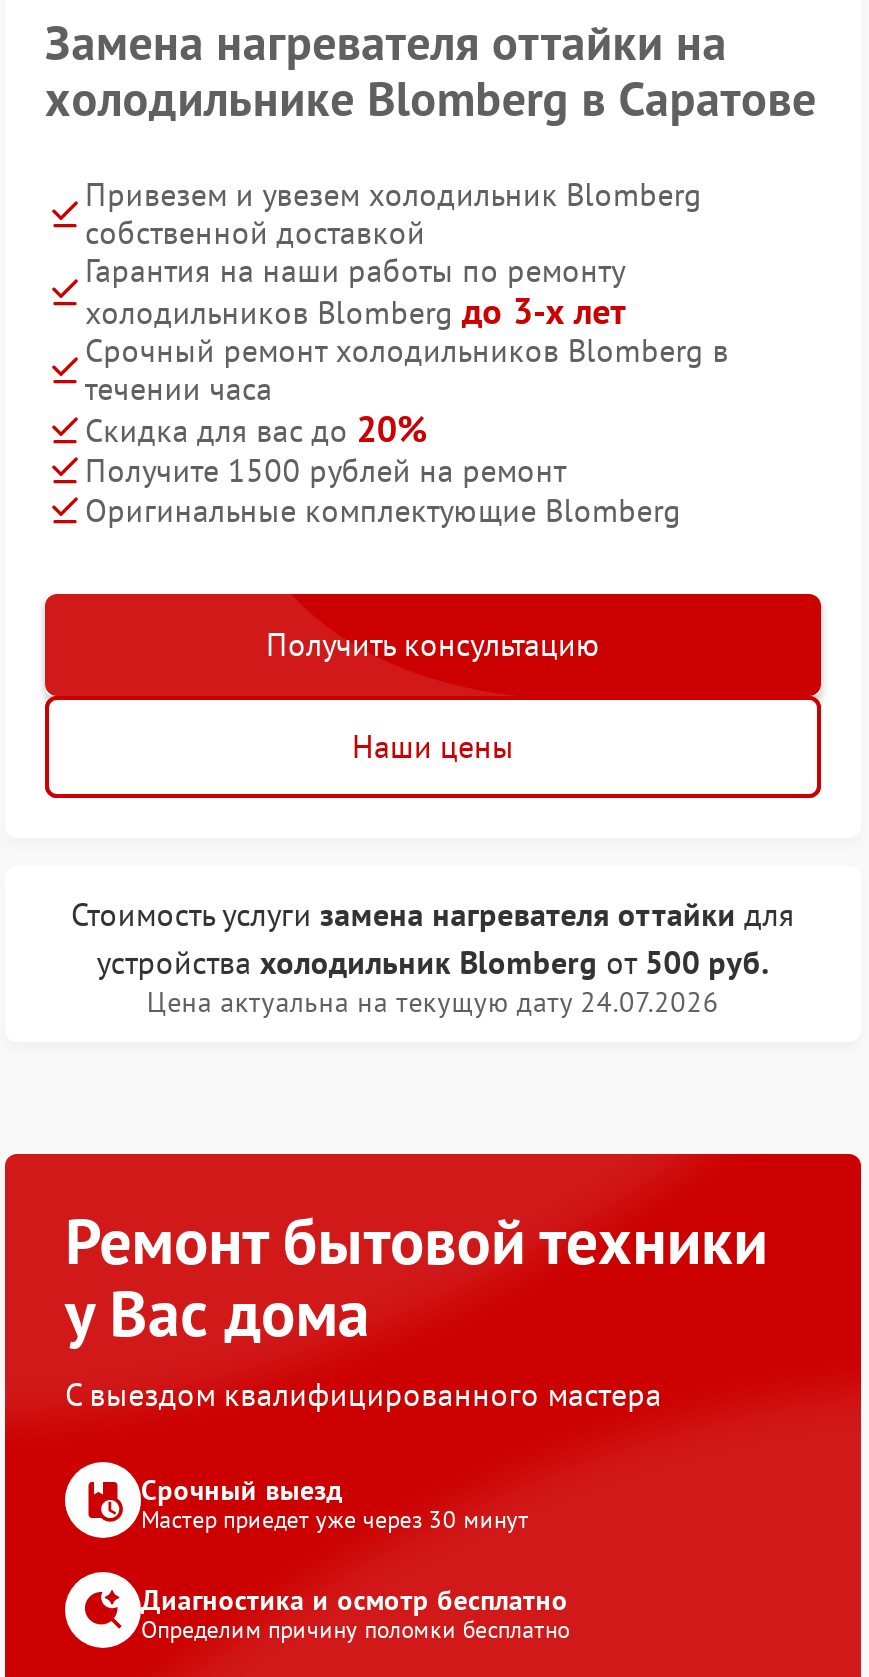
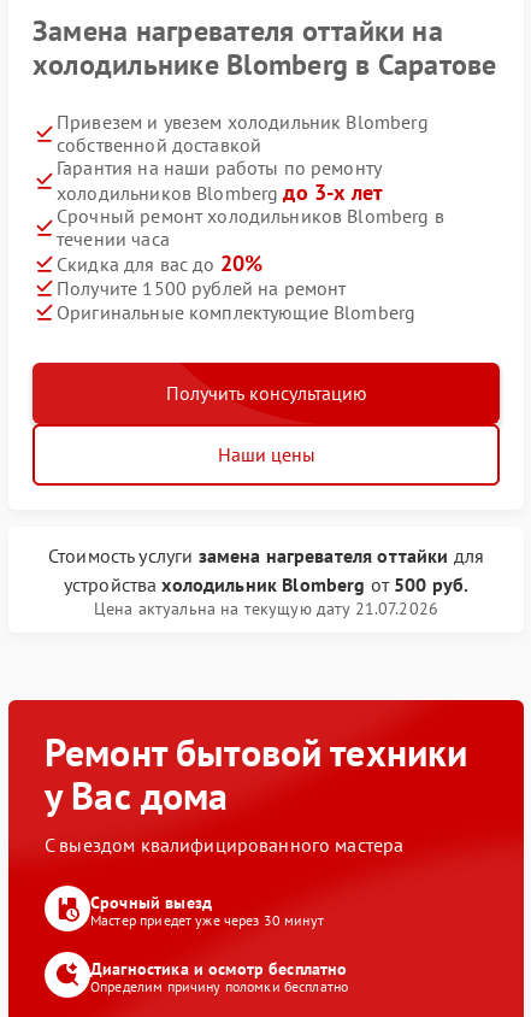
[147,984,719,1020] Цена актуальна на текущую дату 24.07.2026 -> [94,598,438,619] Цена актуальна на текущую дату 21.07.2026

